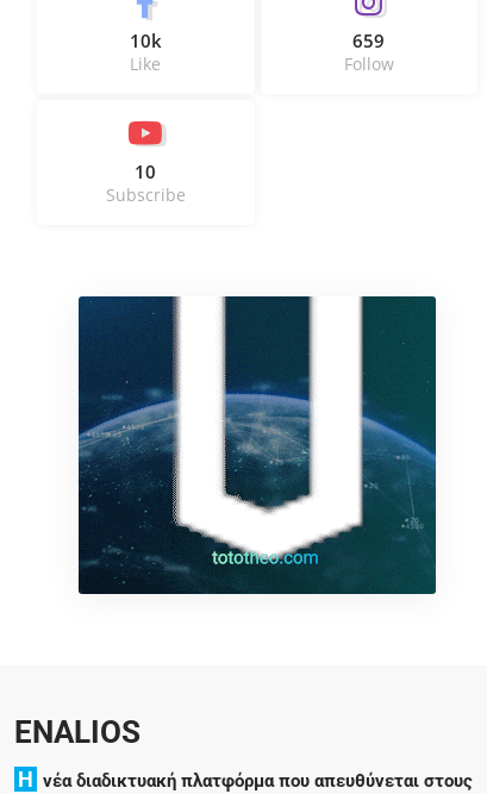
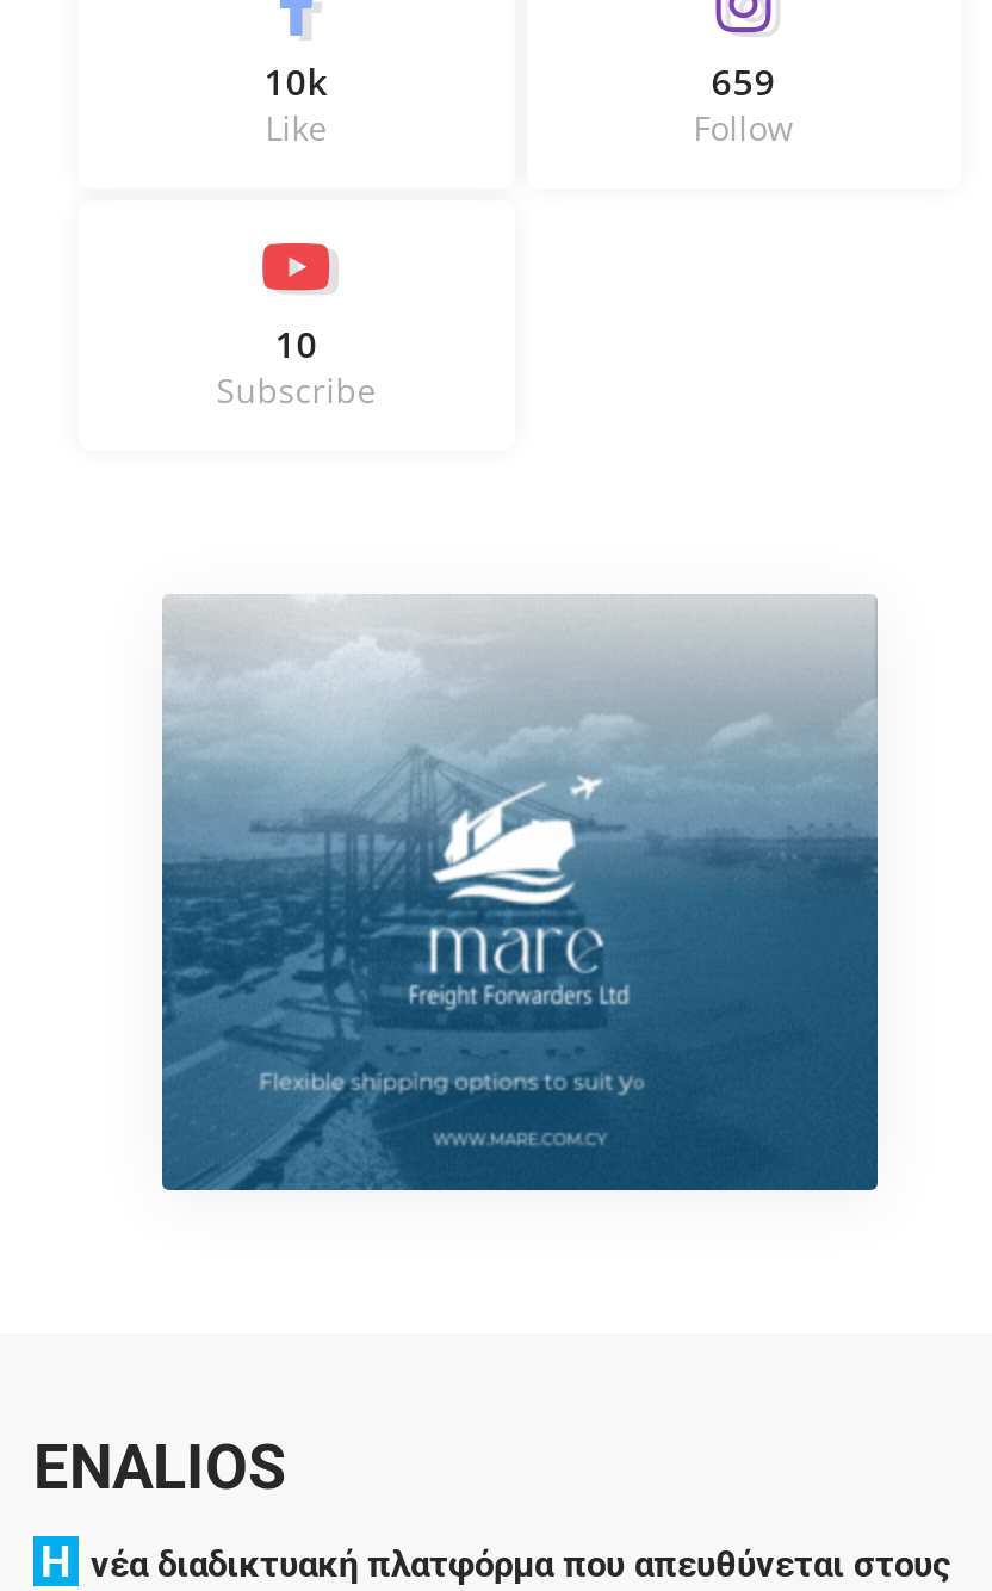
[77,295,436,595] [image] -> [160,594,880,1193] [image]

